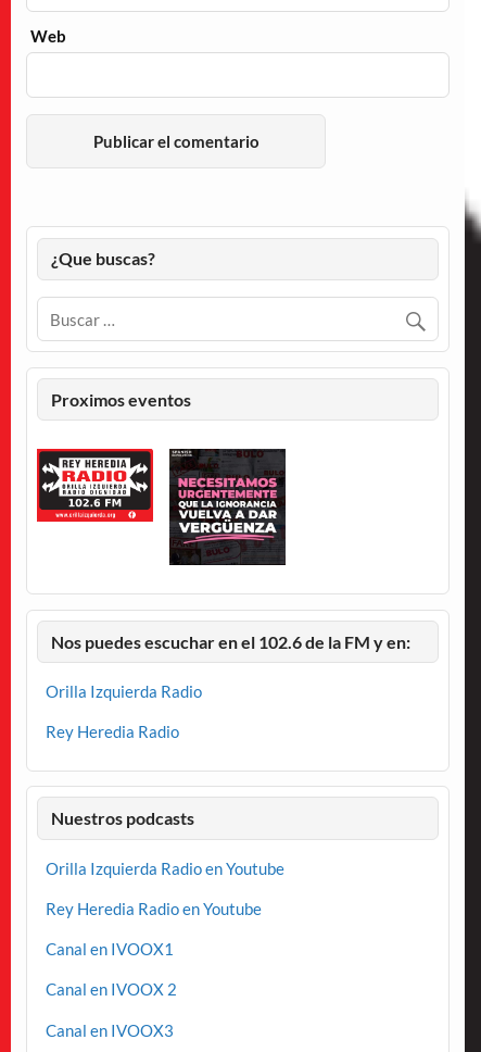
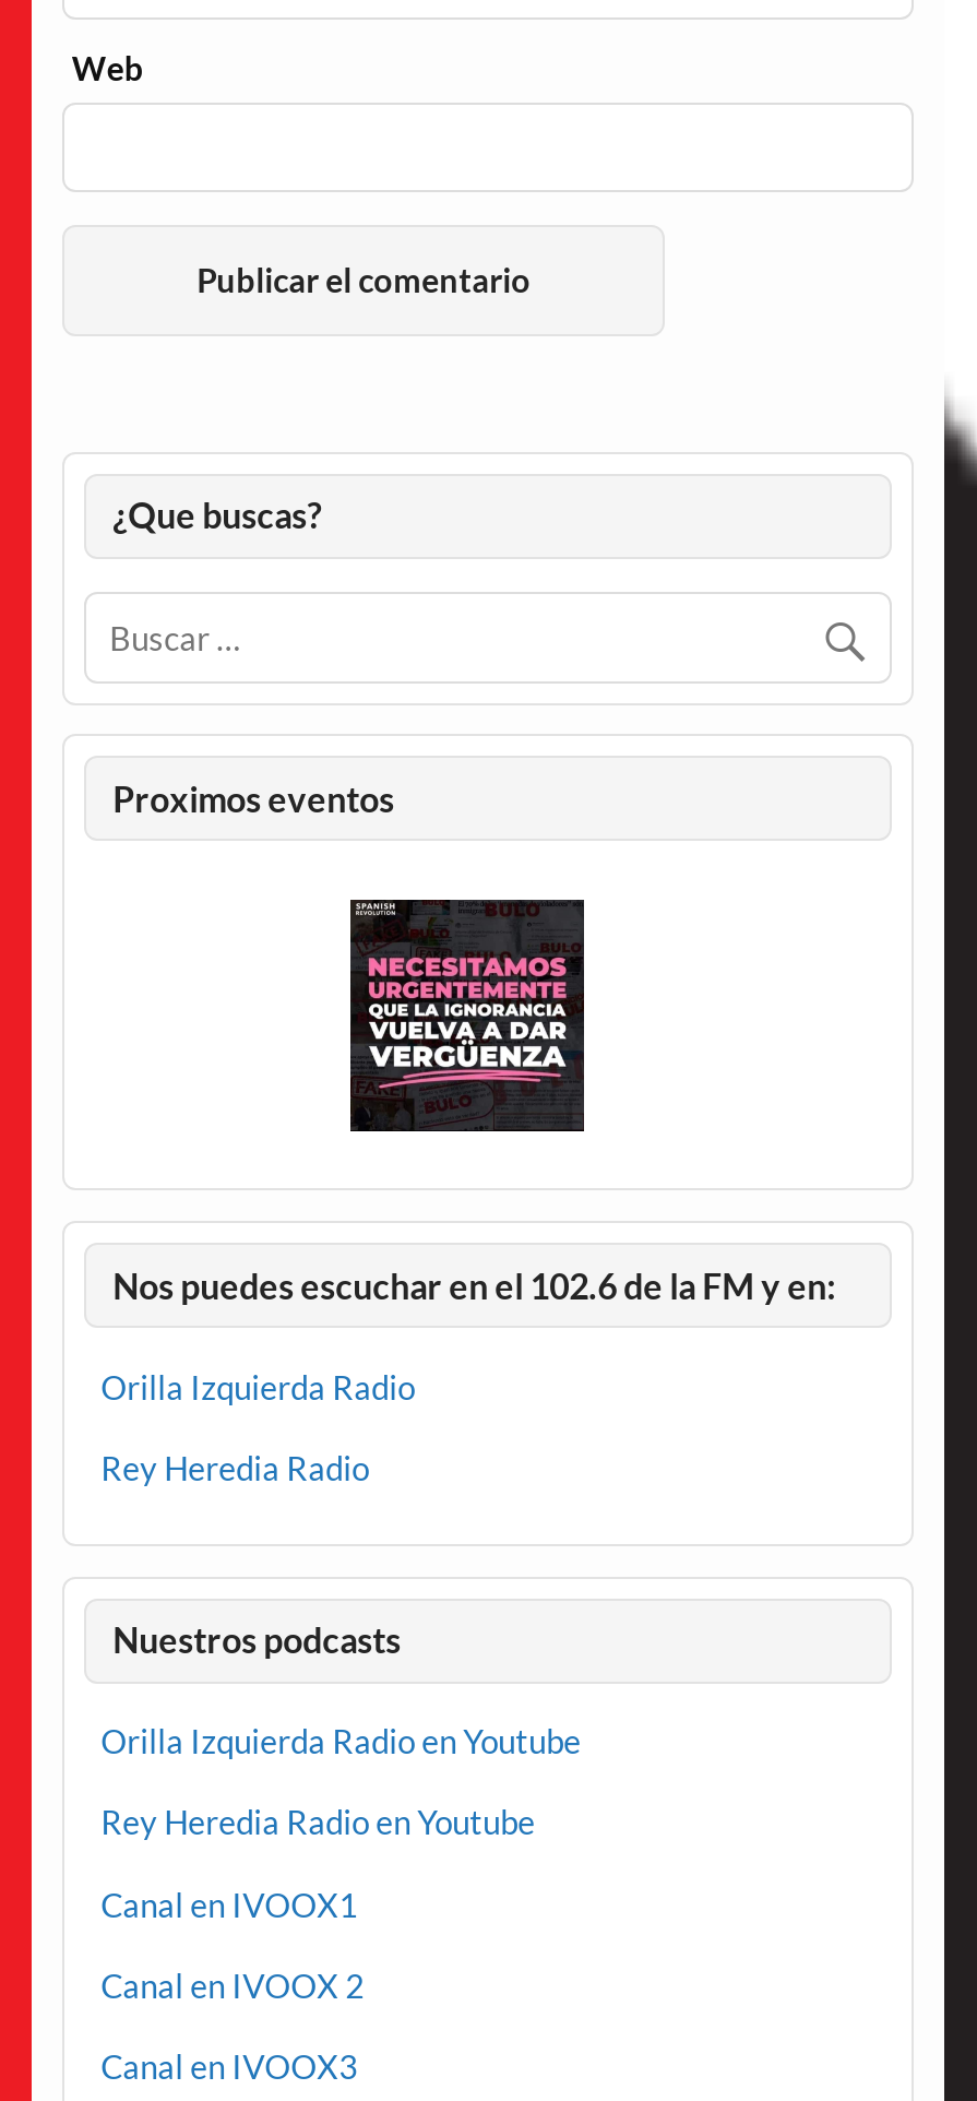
[36,448,154,523] [image] -> none

